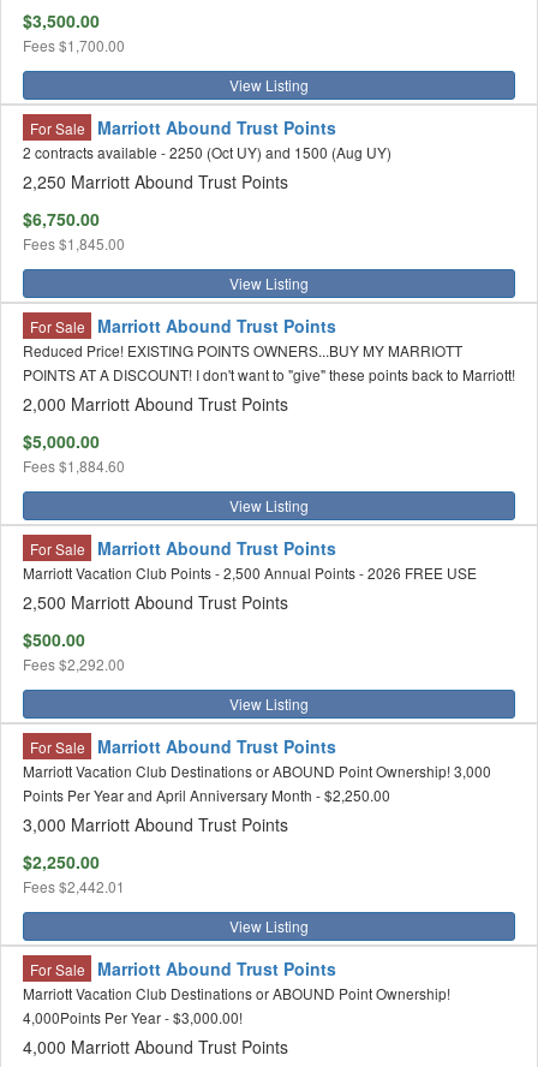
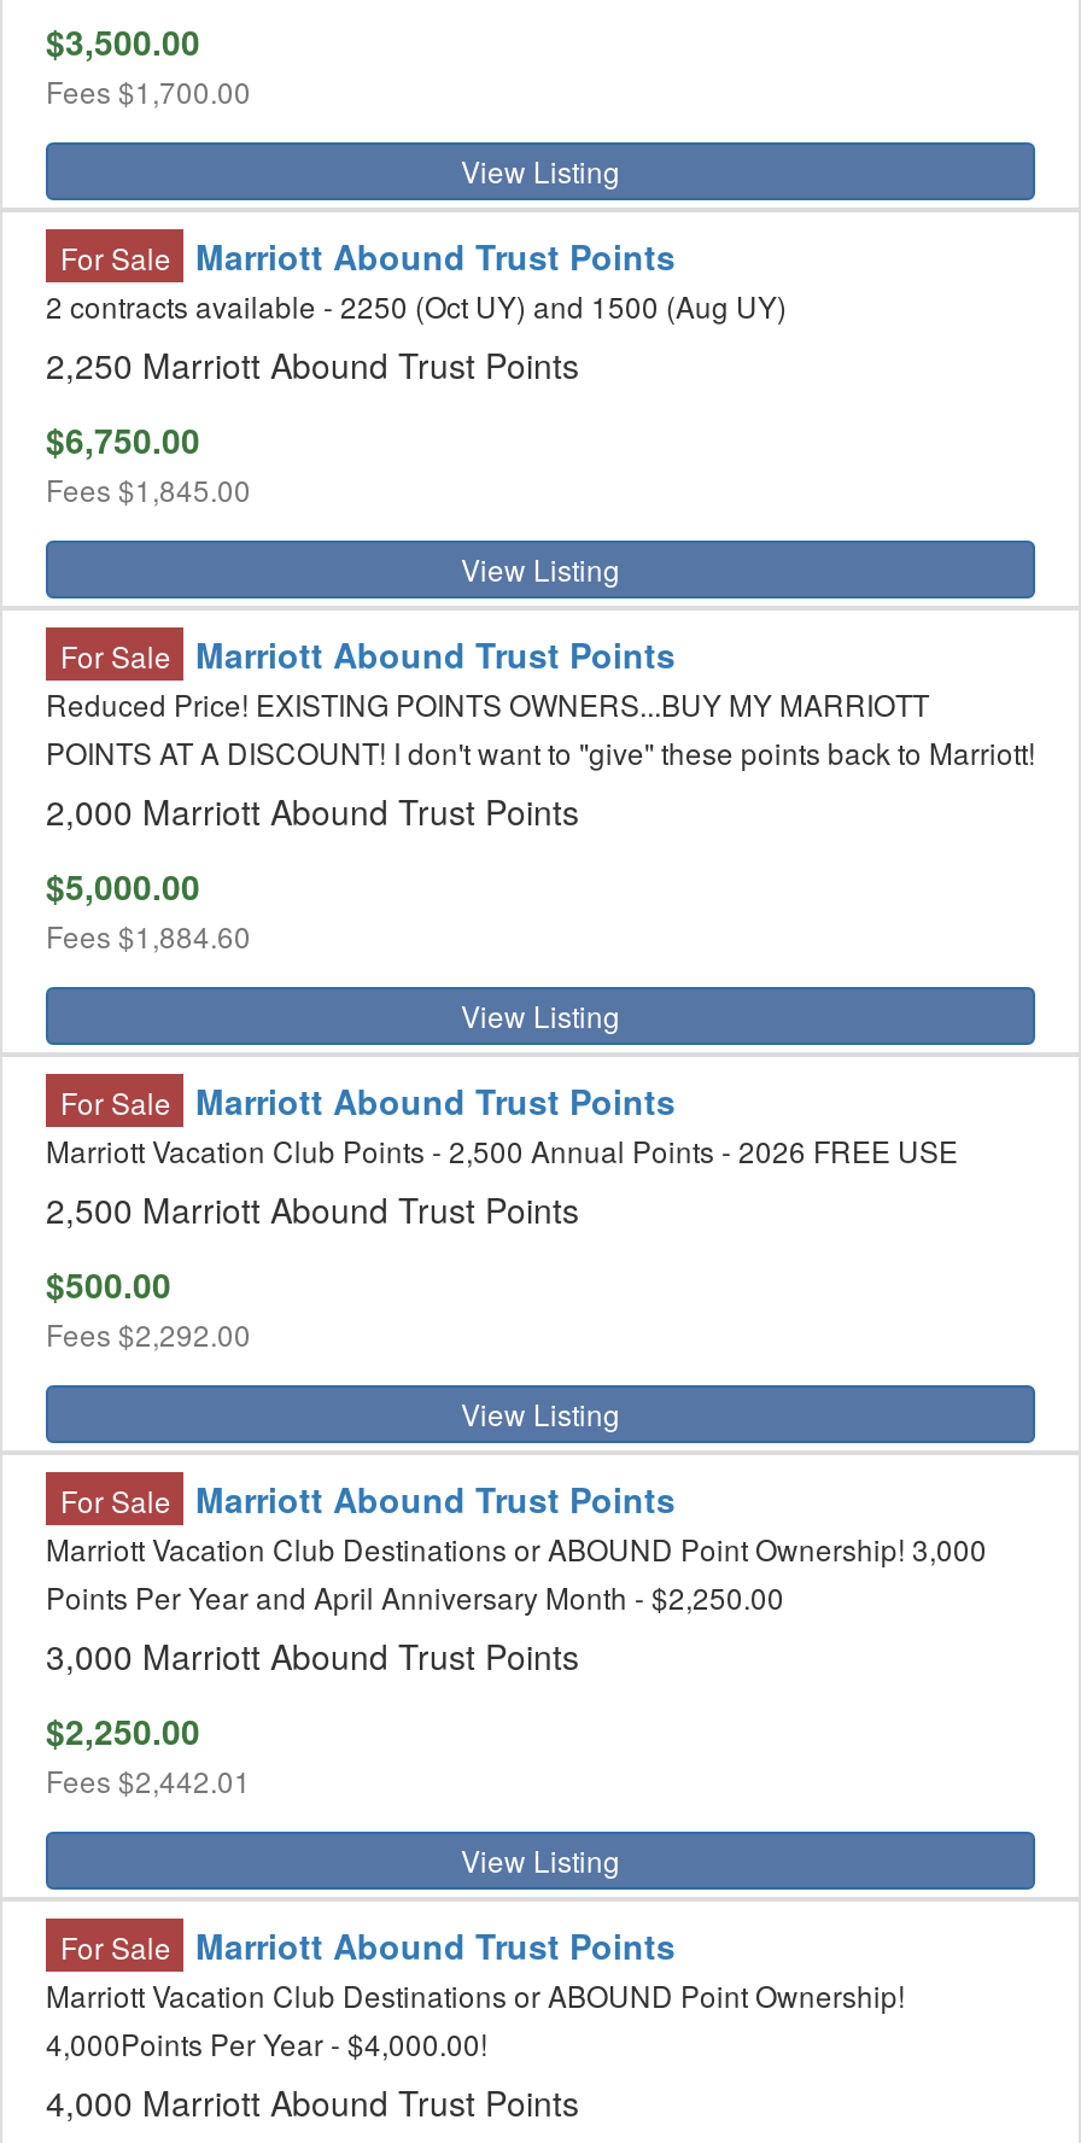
[23,1007,243,1027] 4,000Points Per Year - $3,000.00! -> [46,2022,487,2063] 4,000Points Per Year - $4,000.00!

